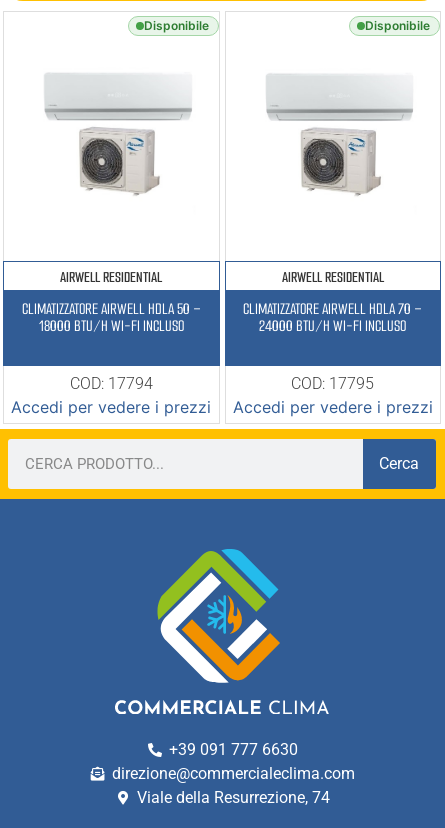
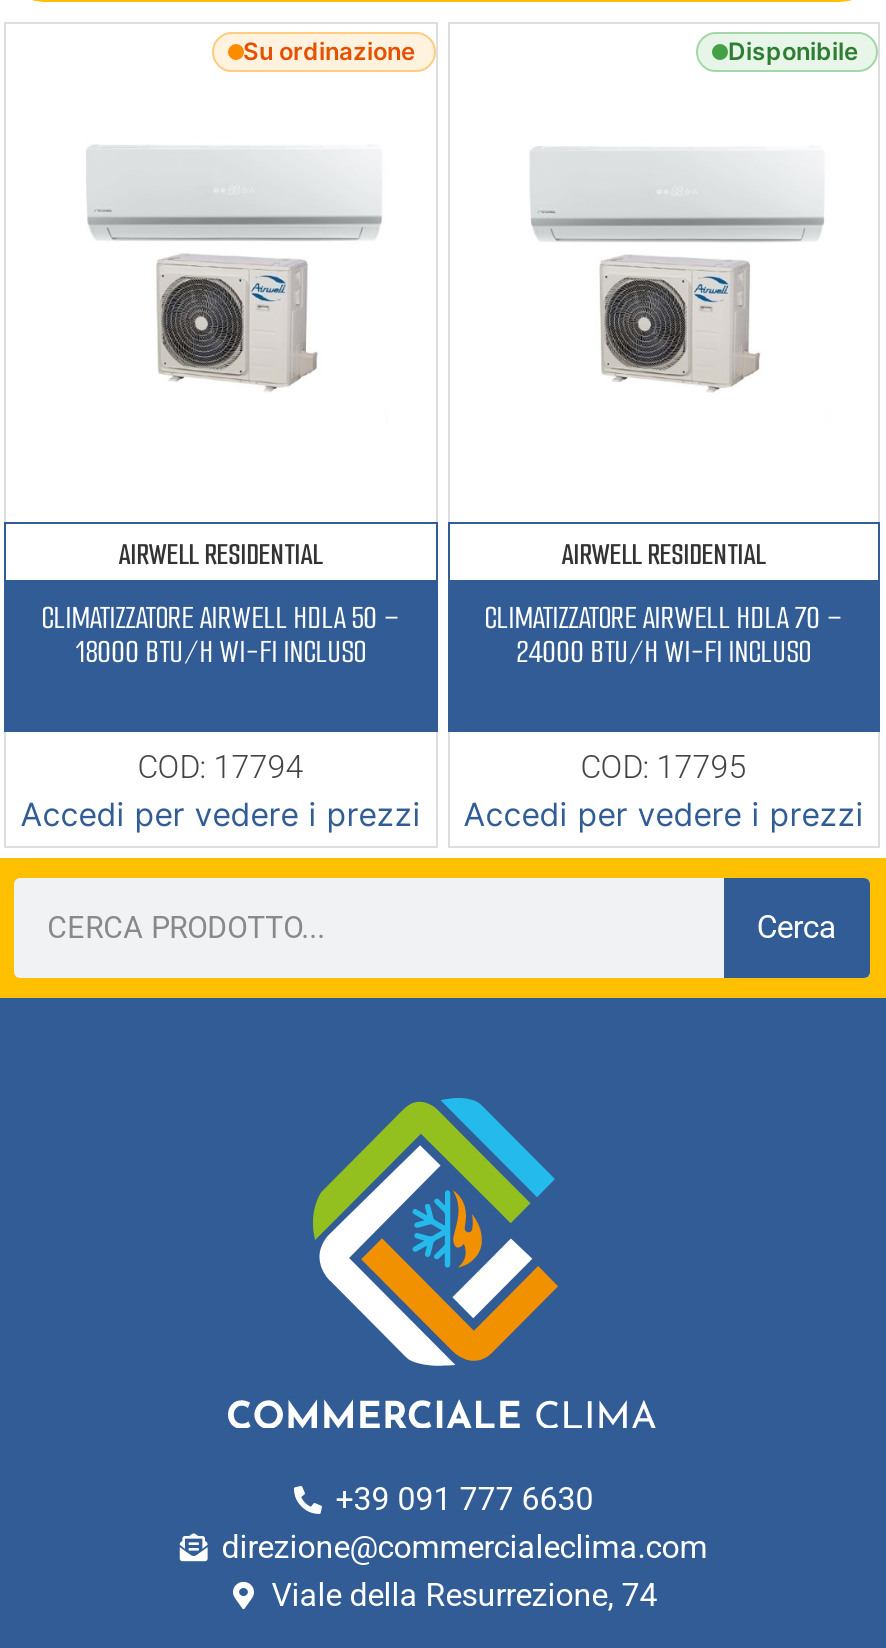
[143,18,208,33] Disponibile -> [243,36,415,66] Su ordinazione

